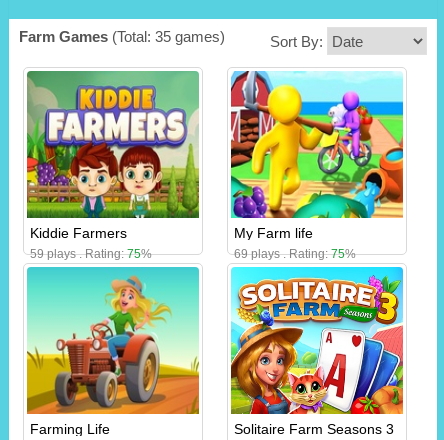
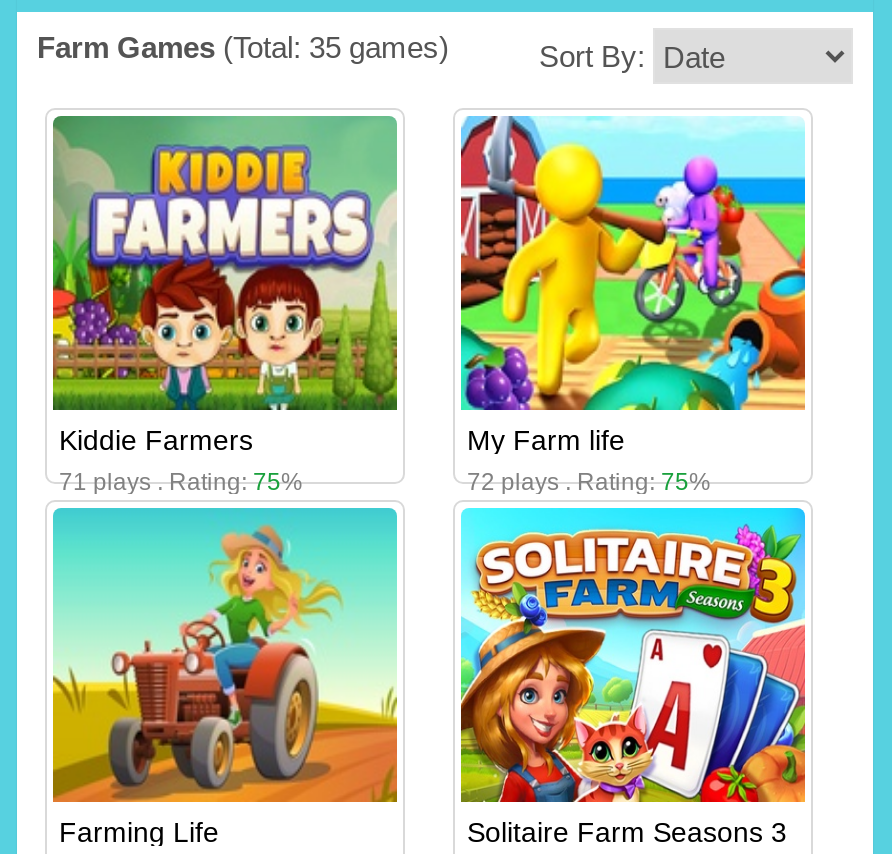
[30,247,152,261] 59 plays . Rating: 75% -> [59,468,303,496] 71 plays . Rating: 75%
[234,247,356,261] 69 plays . Rating: 75% -> [467,468,711,496] 72 plays . Rating: 75%

